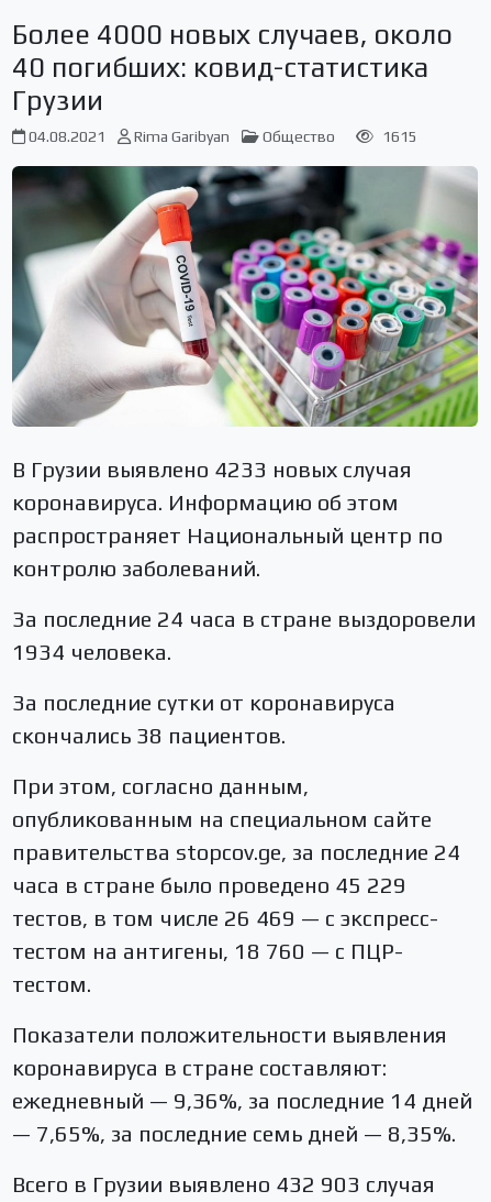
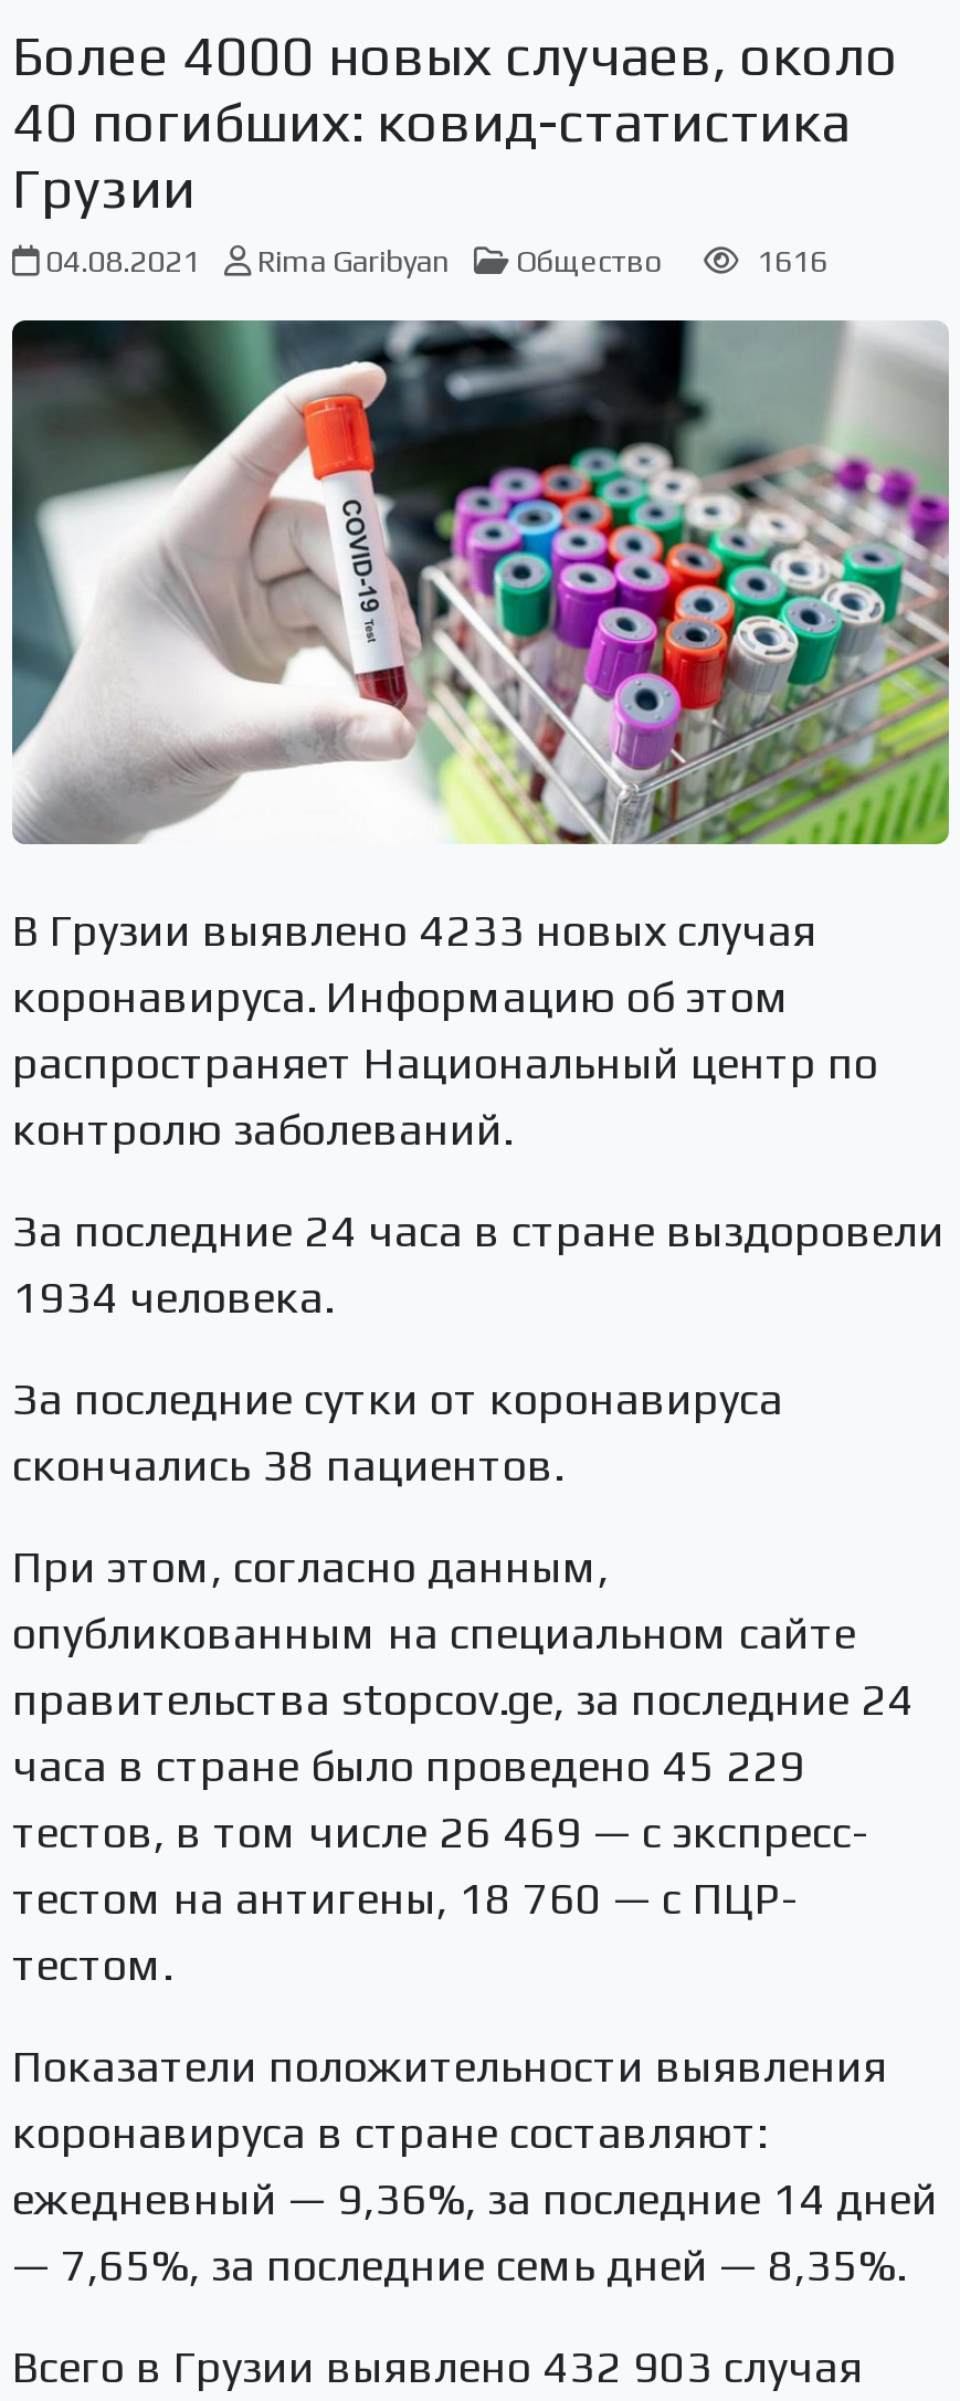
[382,128,417,145] 1615 -> [757,243,827,278] 1616

